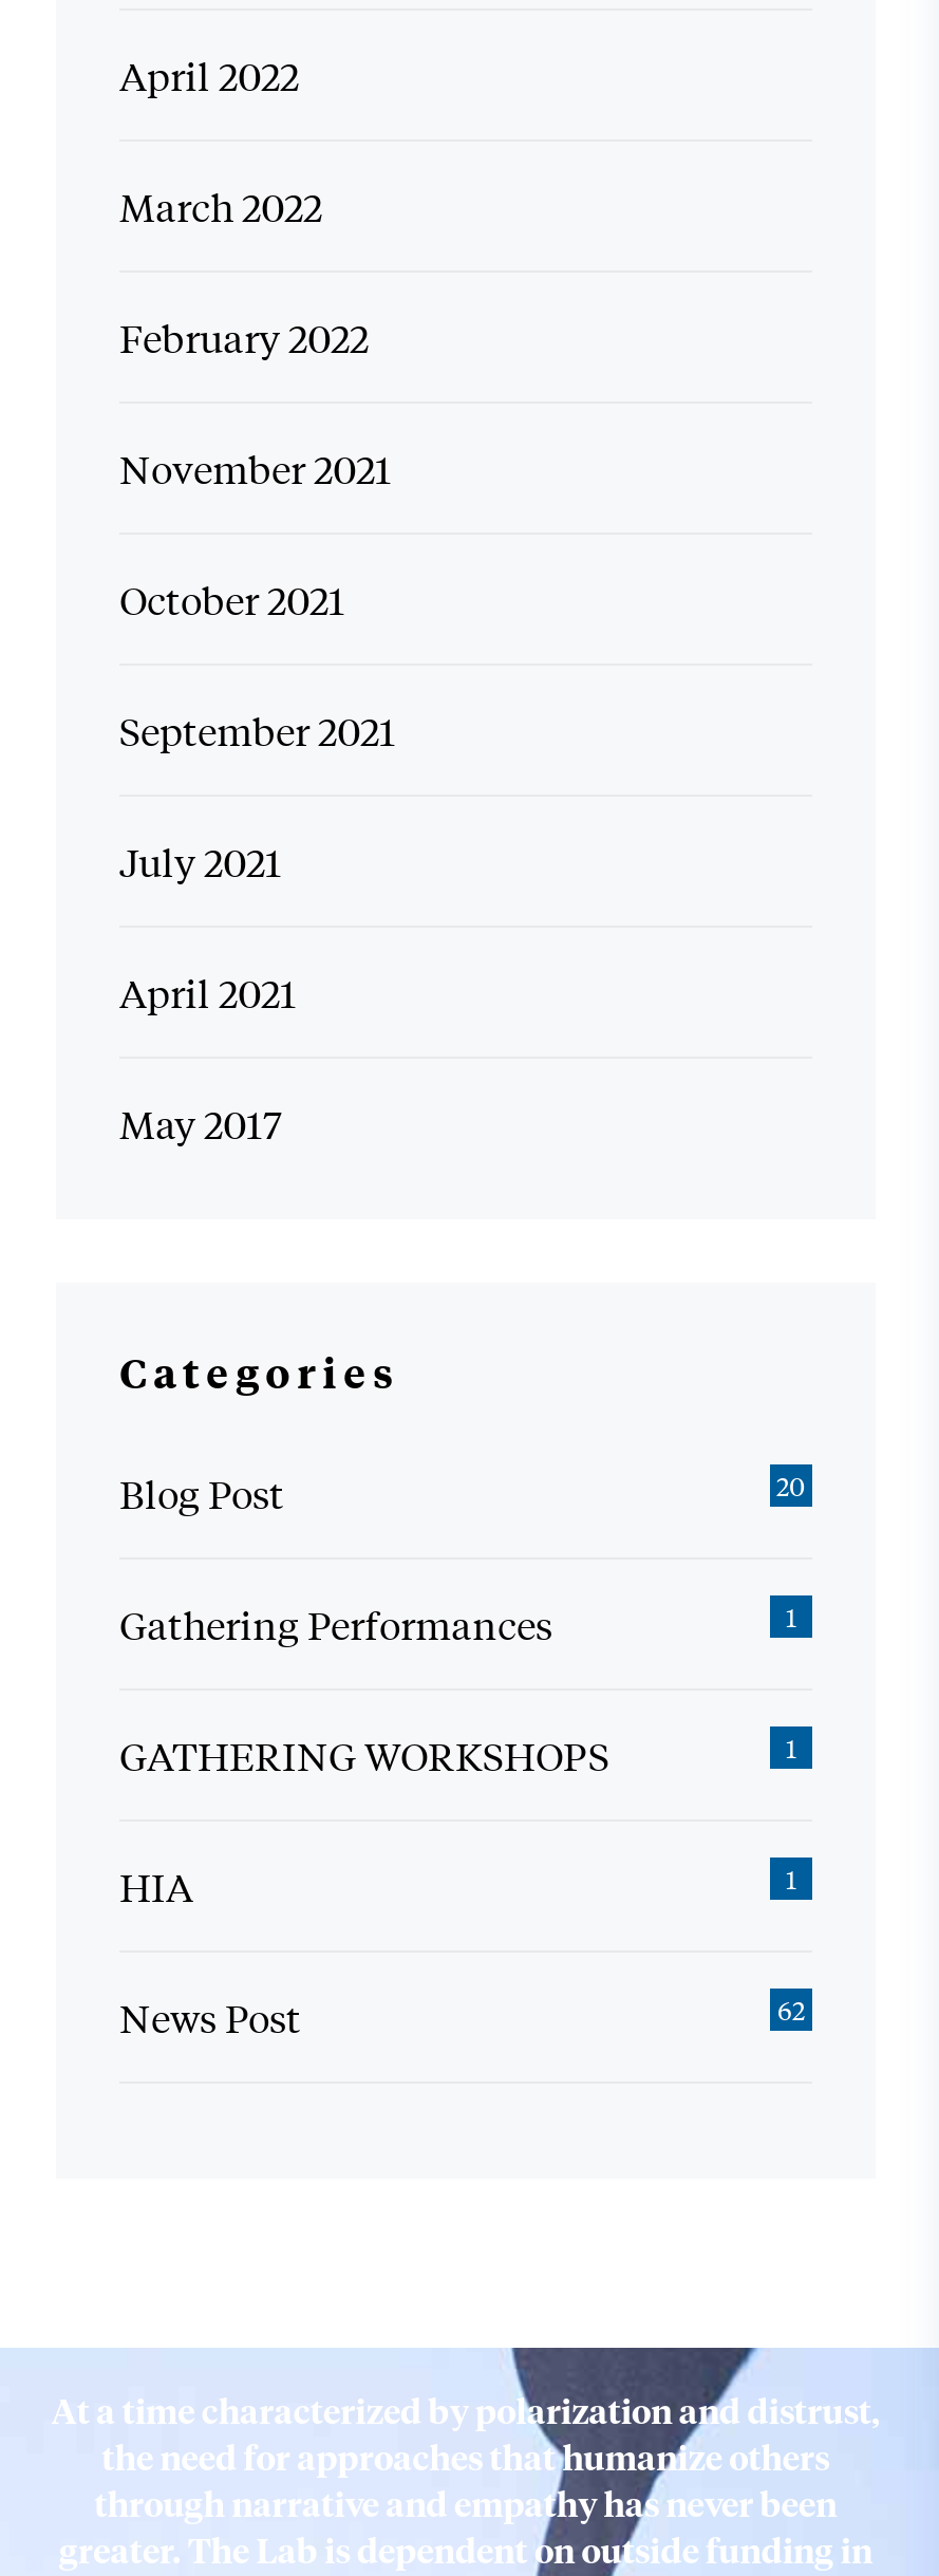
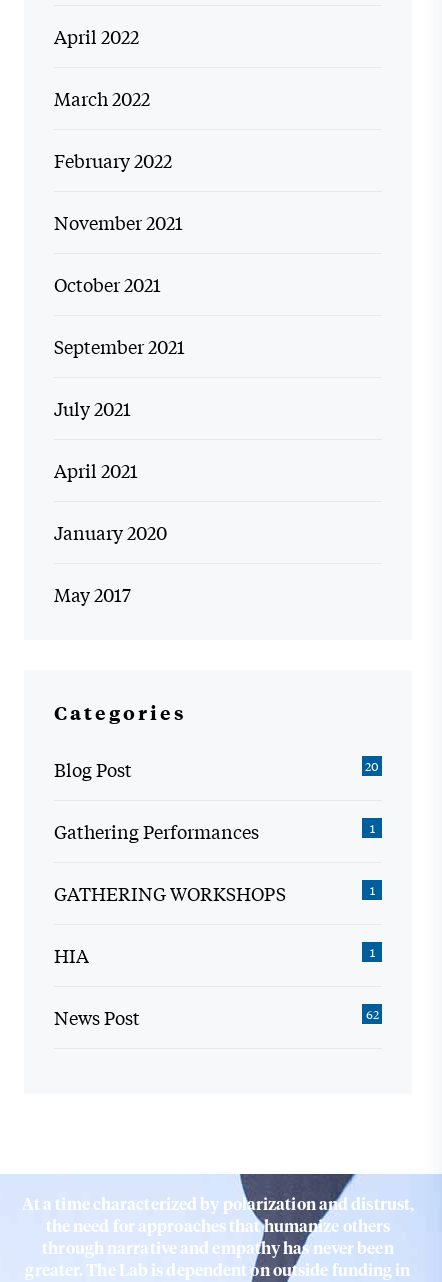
none -> [54,519,167,545] January 2020

